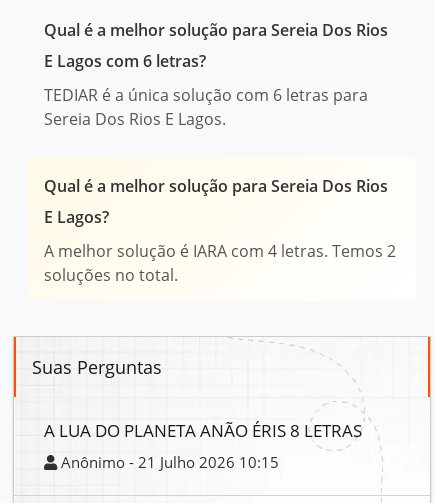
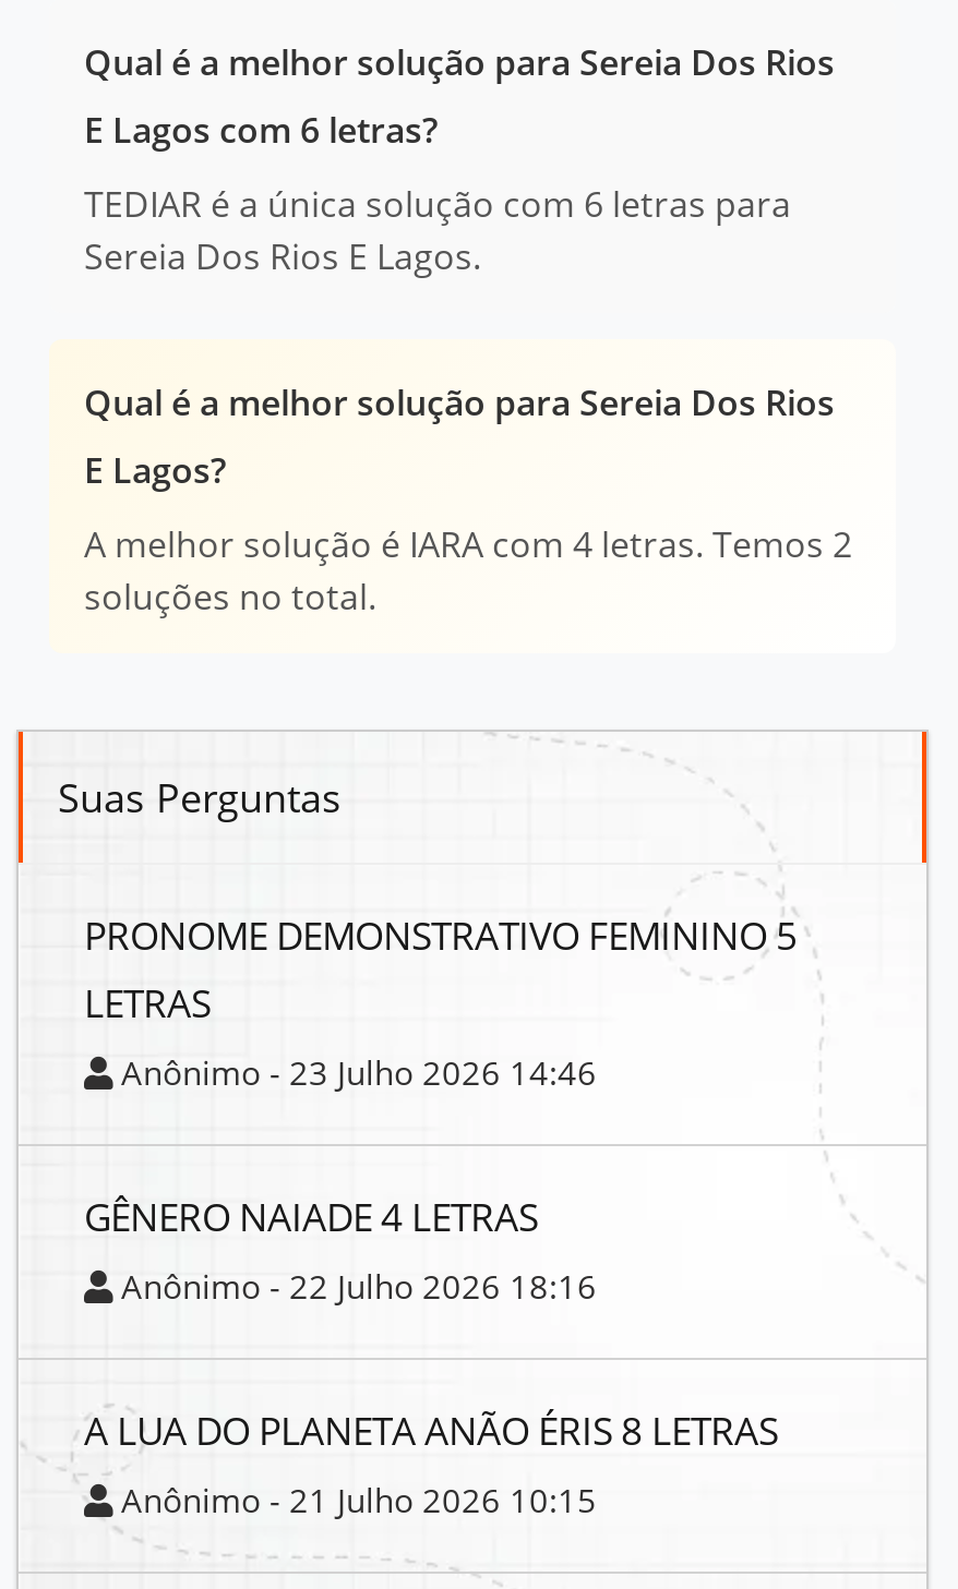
none -> [84,909,798,1308] PRONOME DEMONSTRATIVO FEMININO 5 | LETRAS | Anônimo - 23 Julho 2026 14:46 | GÊNERO NAIADE 4 LETRAS | Anônimo - 22 Julho 2026 18:16

